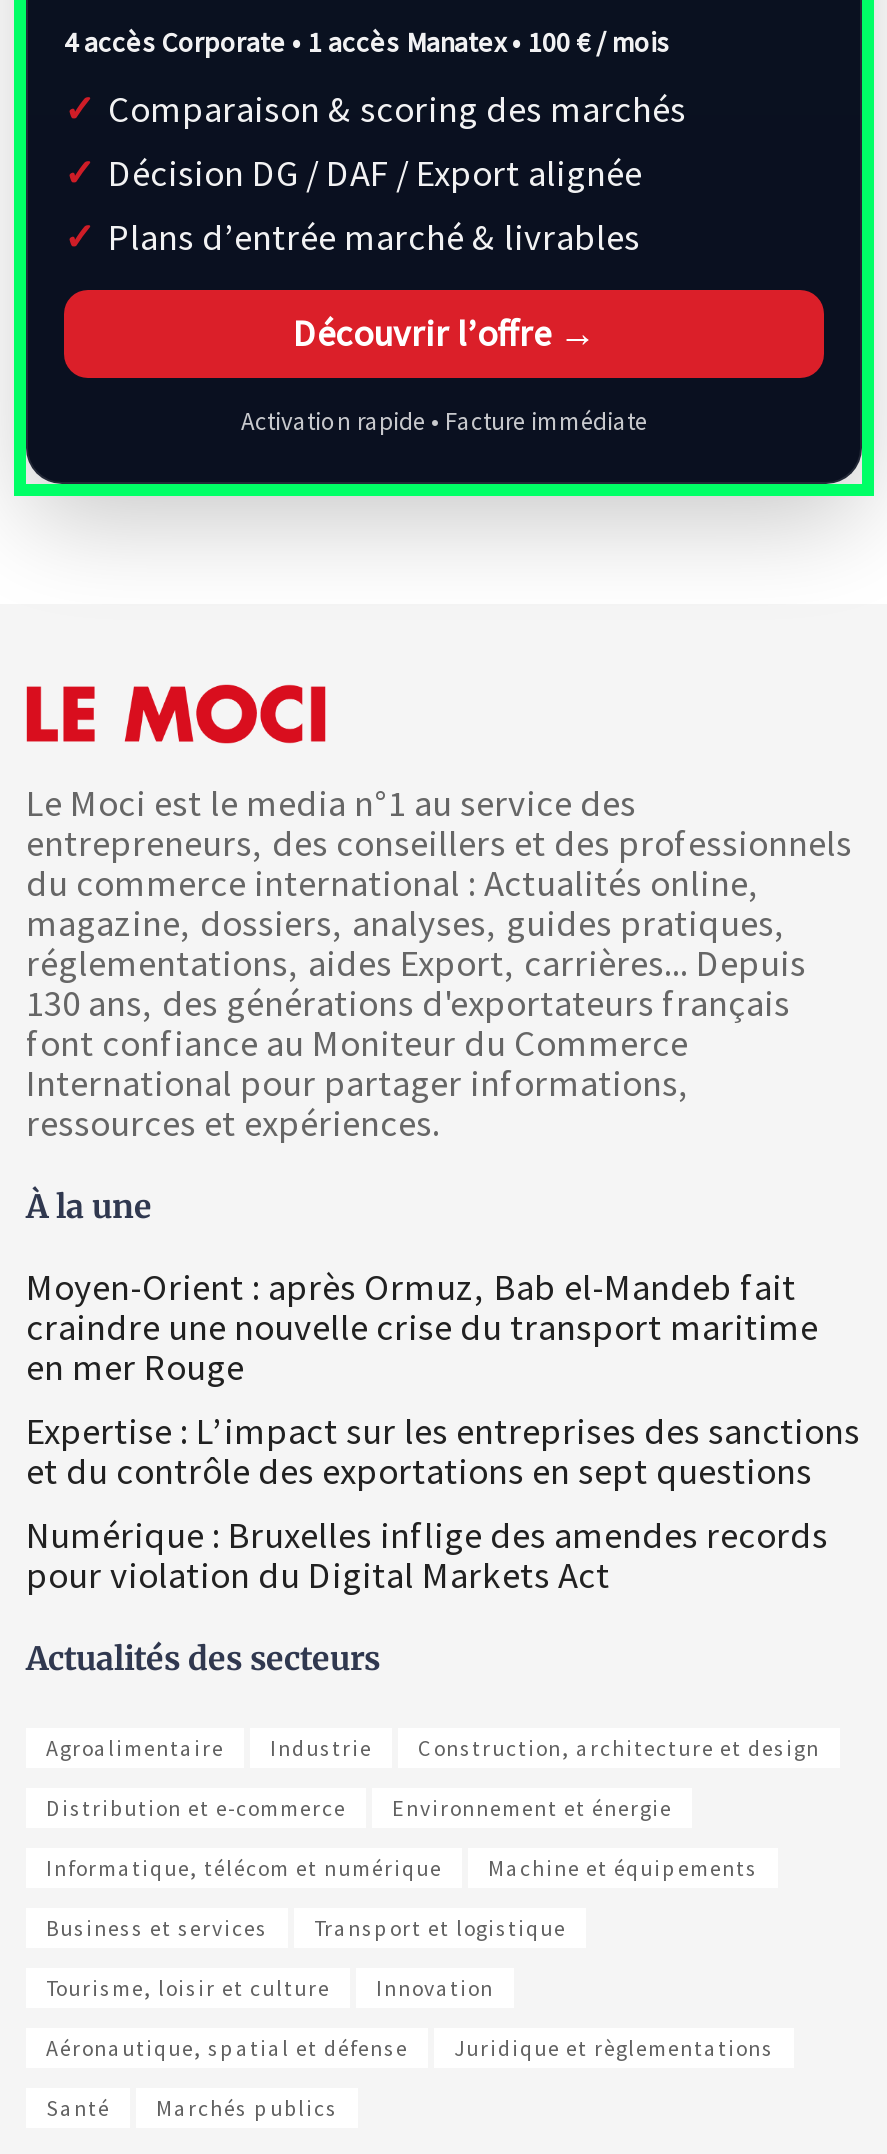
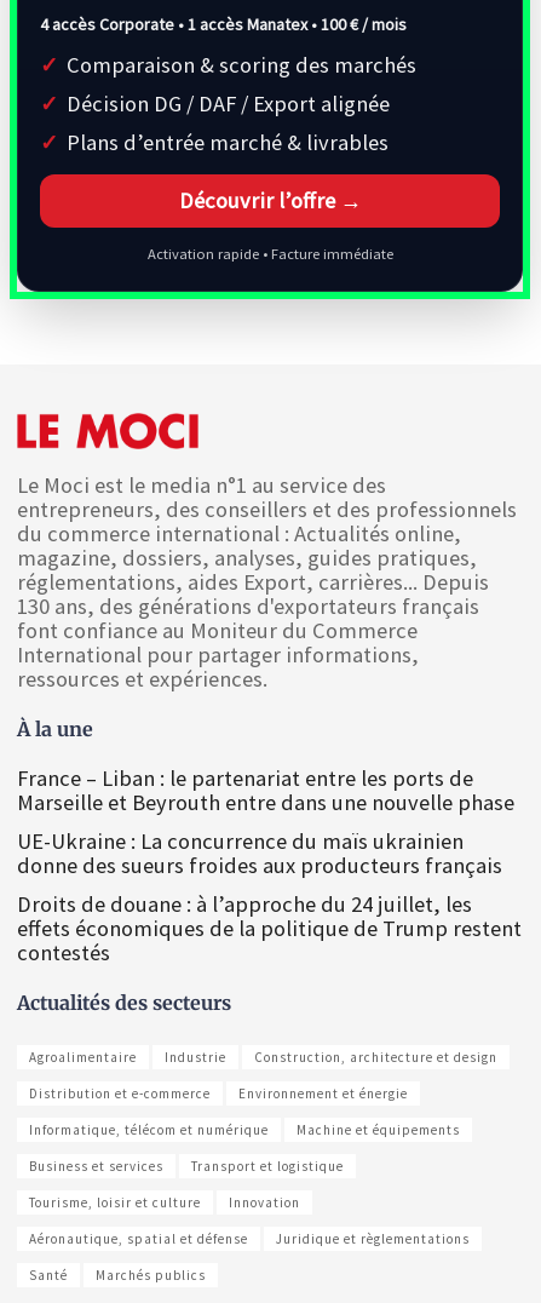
[26,1263,860,1597] Moyen-Orient : après Ormuz, Bab el-Mandeb fait | craindre une nouvelle crise du transport maritime | en mer Rouge | Expertise : L’impact sur les entreprises des sanctions | et du contrôle des exportations en sept questions | Numérique : Bruxelles inflige des amendes records | pour violation du Digital Markets Act -> [17,764,522,966] France – Liban : le partenariat entre les ports de | Marseille et Beyrouth entre dans une nouvelle phase | UE-Ukraine : La concurrence du maïs ukrainien | donne des sueurs froides aux producteurs français | Droits de douane : à l’approche du 24 juillet, les | effets économiques de la politique de Trump restent | contestés

